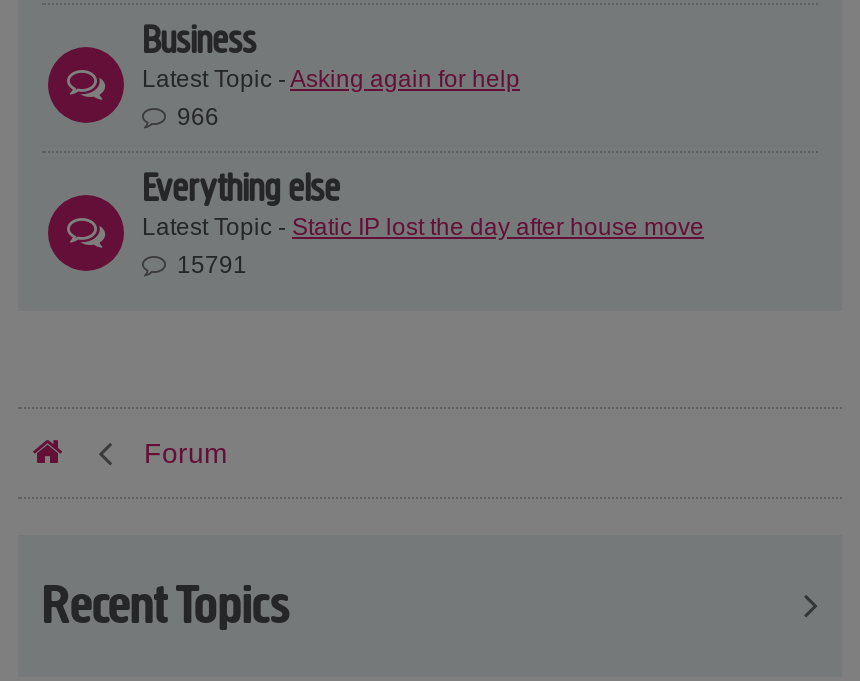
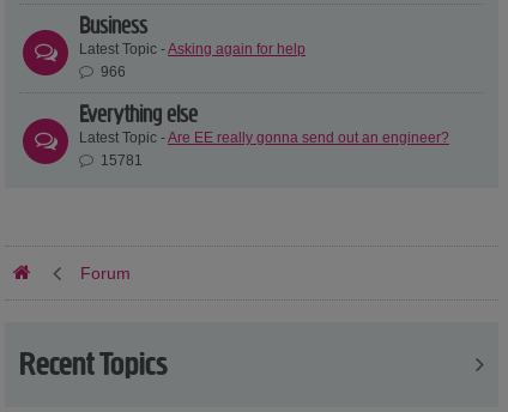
[142,213,704,241] Latest Topic - Static IP lost the day after house move -> [79,129,449,146] Latest Topic - Are EE really gonna send out an engineer?
[177,251,247,279] 15791 -> [100,152,142,169] 15781

